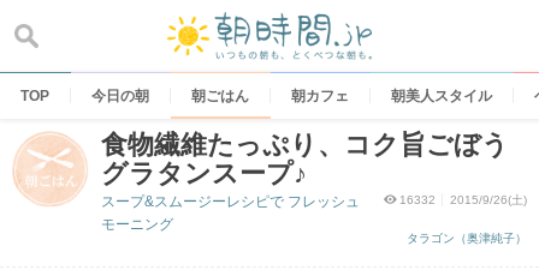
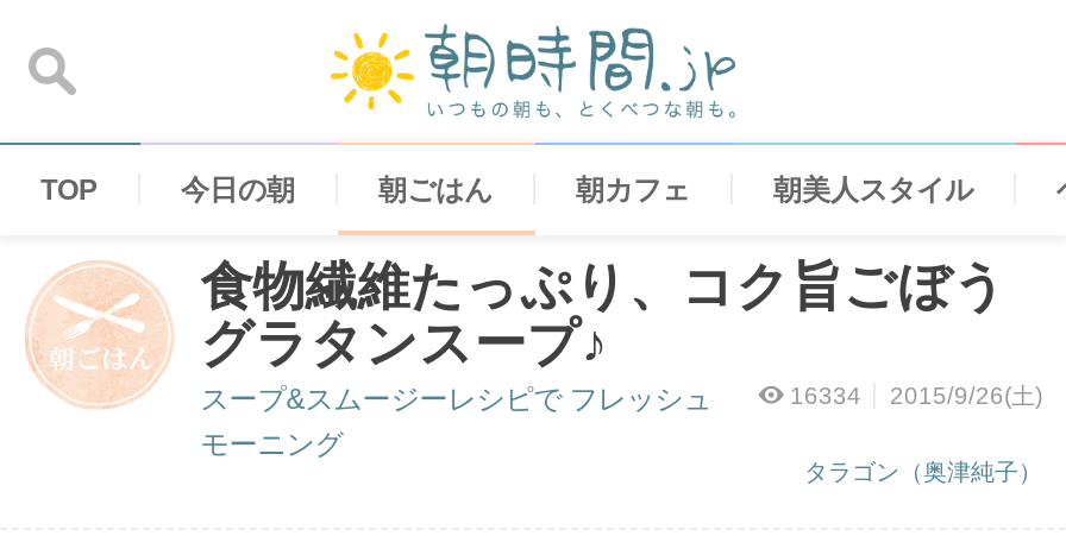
[399,193,527,206] 16332 2015/9/26(土) -> [790,383,1042,409] 16334 2015/9/26(土)

